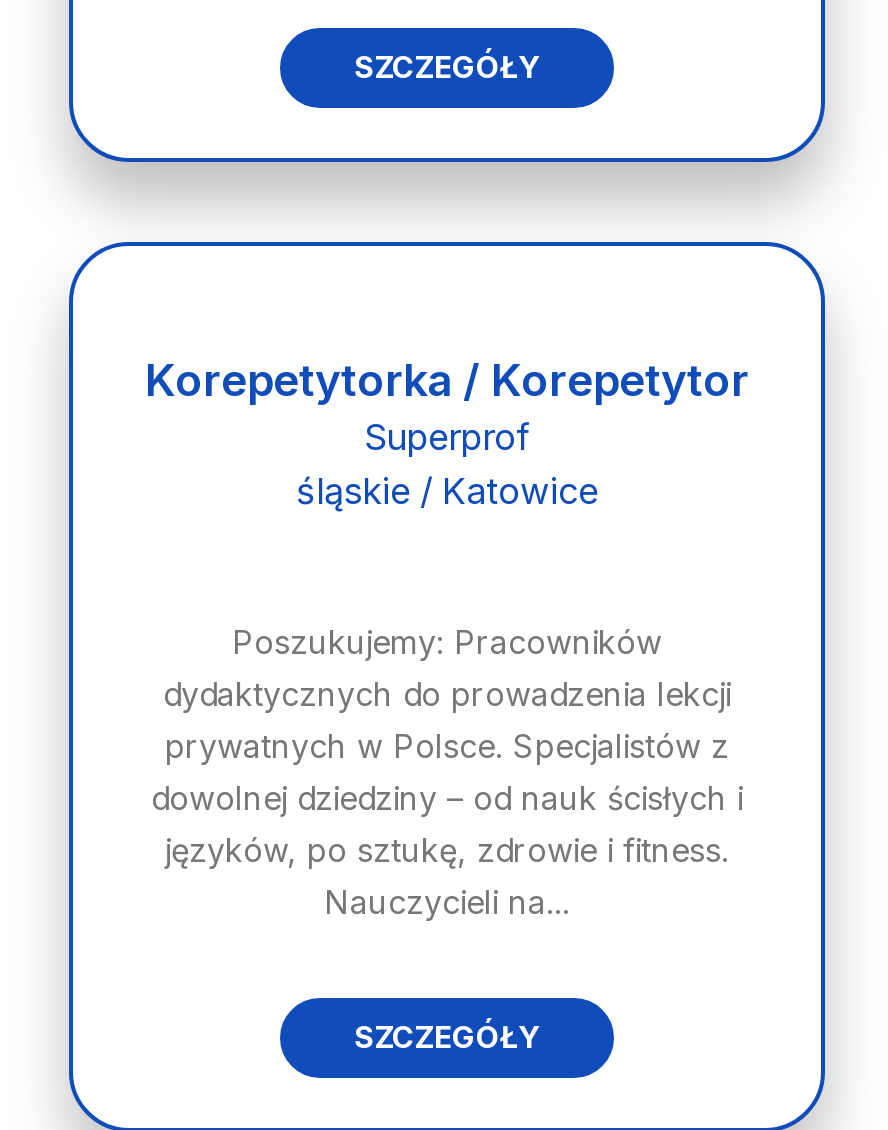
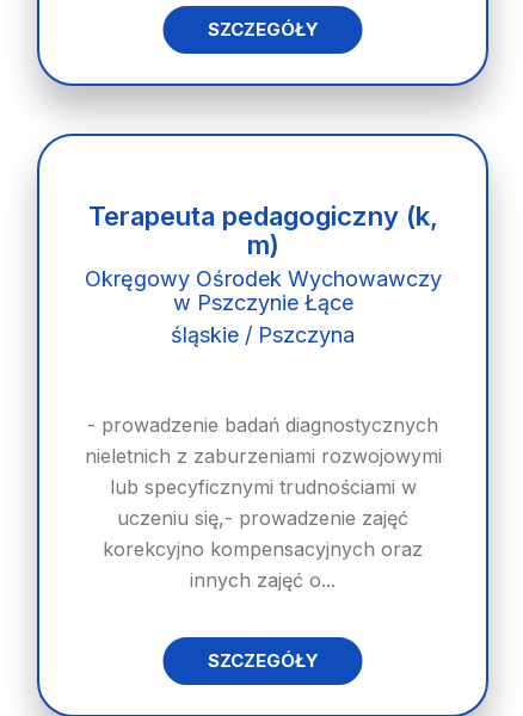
[145,354,749,512] Korepetytorka / Korepetytor | Superprof | śląskie / Katowice -> [84,200,441,347] Terapeuta pedagogiczny (k, | m) | Okręgowy Ośrodek Wychowawczy | w Pszczynie Łące | śląskie / Pszczyna
[151,622,743,922] Poszukujemy: Pracowników | dydaktycznych do prowadzenia lekcji | prywatnych w Polsce. Specjalistów z | dowolnej dziedziny – od nauk ścisłych i | języków, po sztukę, zdrowie i fitness. | Nauczycieli na... -> [84,413,441,592] - prowadzenie badań diagnostycznych | nieletnich z zaburzeniami rozwojowymi | lub specyficznymi trudnościami w | uczeniu się,- prowadzenie zajęć | korekcyjno kompensacyjnych oraz | innych zajęć o...

